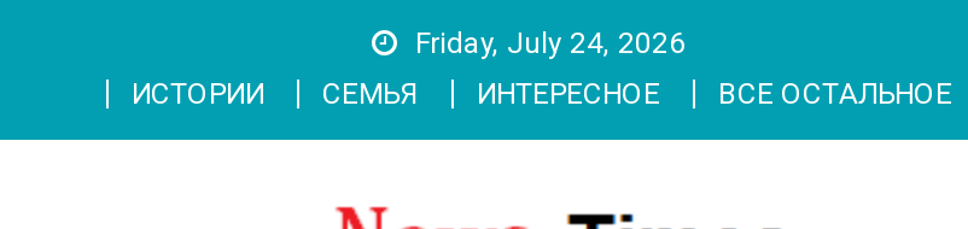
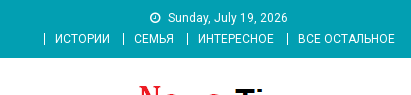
[415,27,686,60] Friday, July 24, 2026 -> [168,11,288,25] Sunday, July 19, 2026

